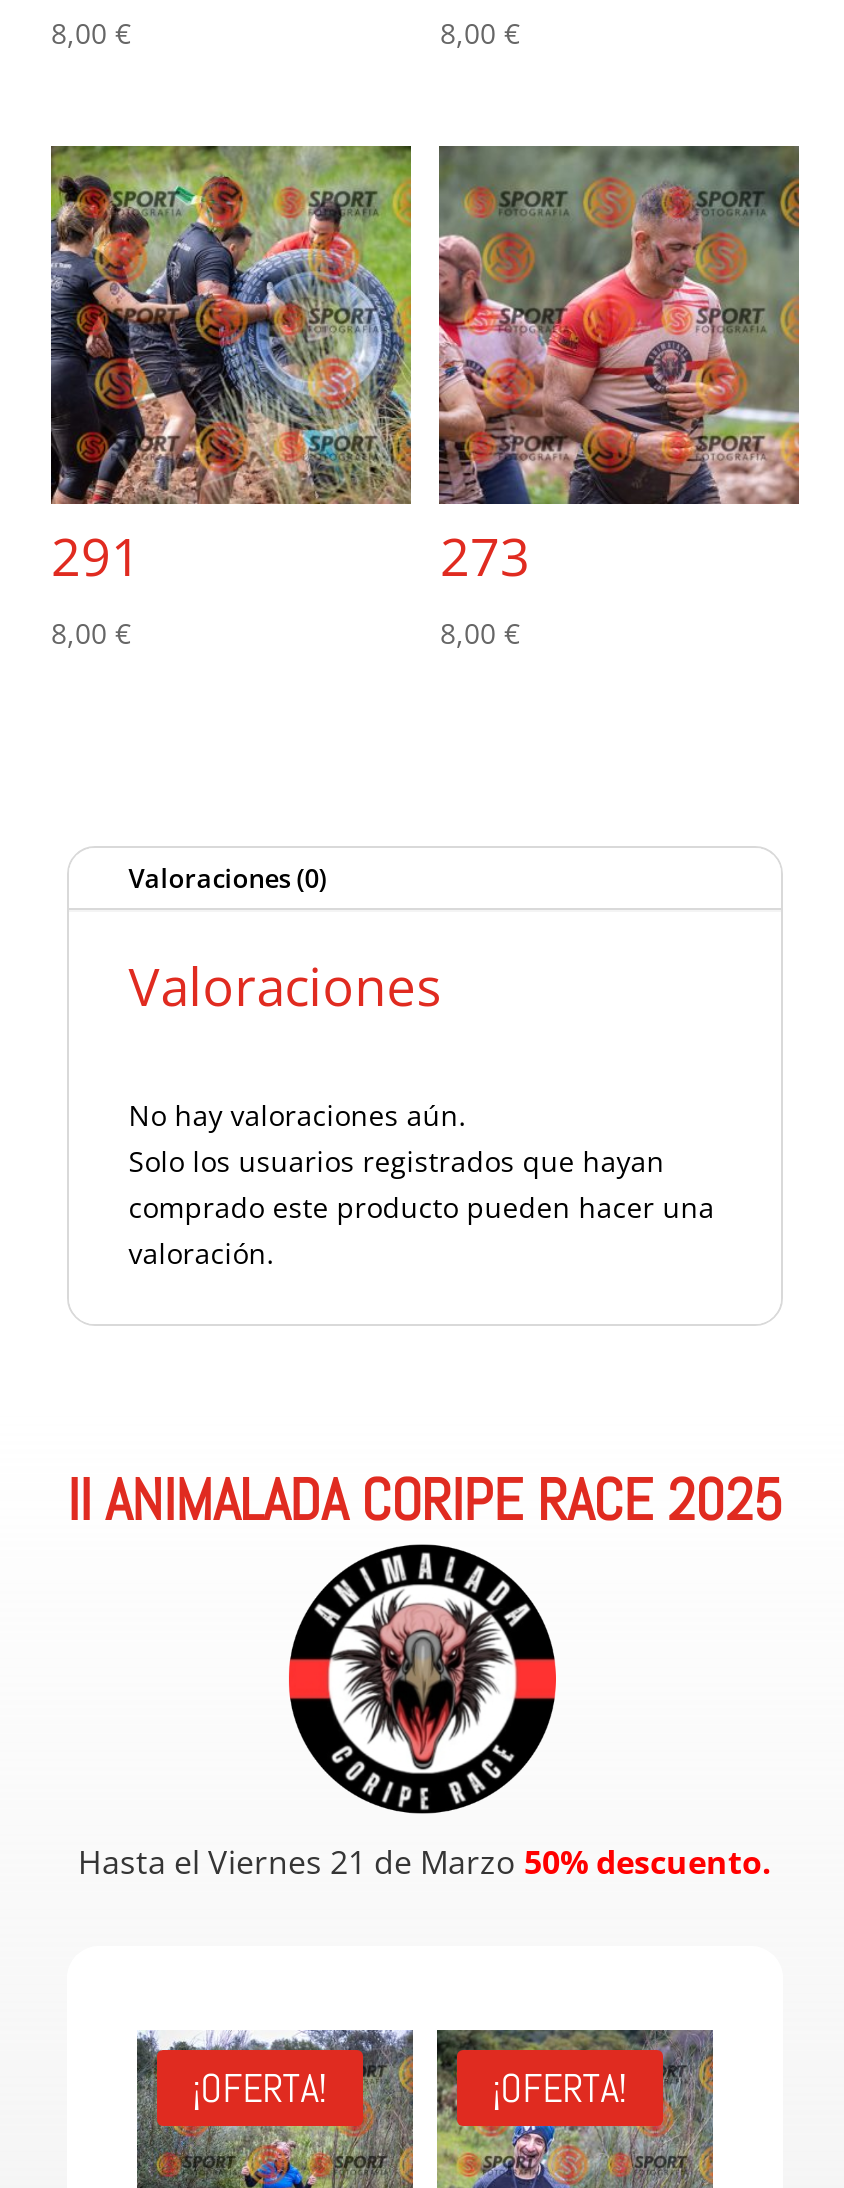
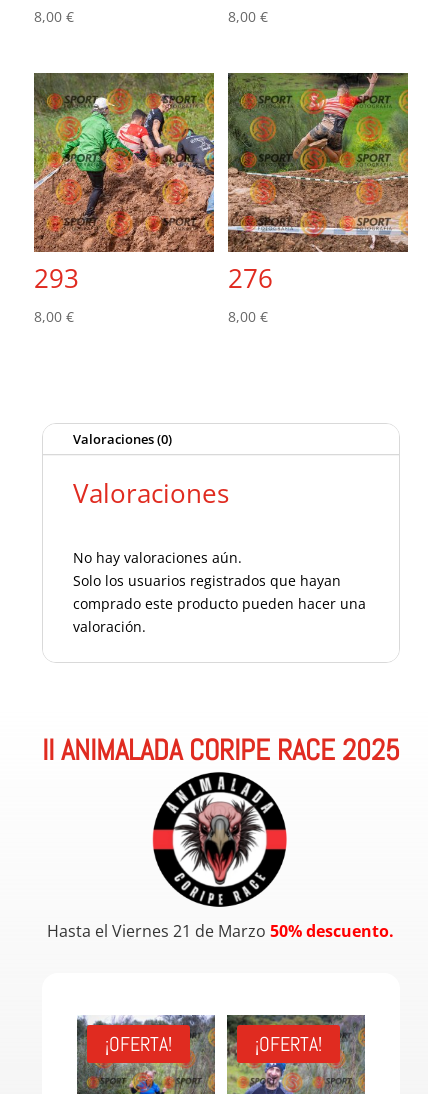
[49,146,413,593] [image] | 291 -> [33,73,215,296] [image] | 293
[437,146,799,593] [image] | 273 -> [227,73,408,296] [image] | 276

